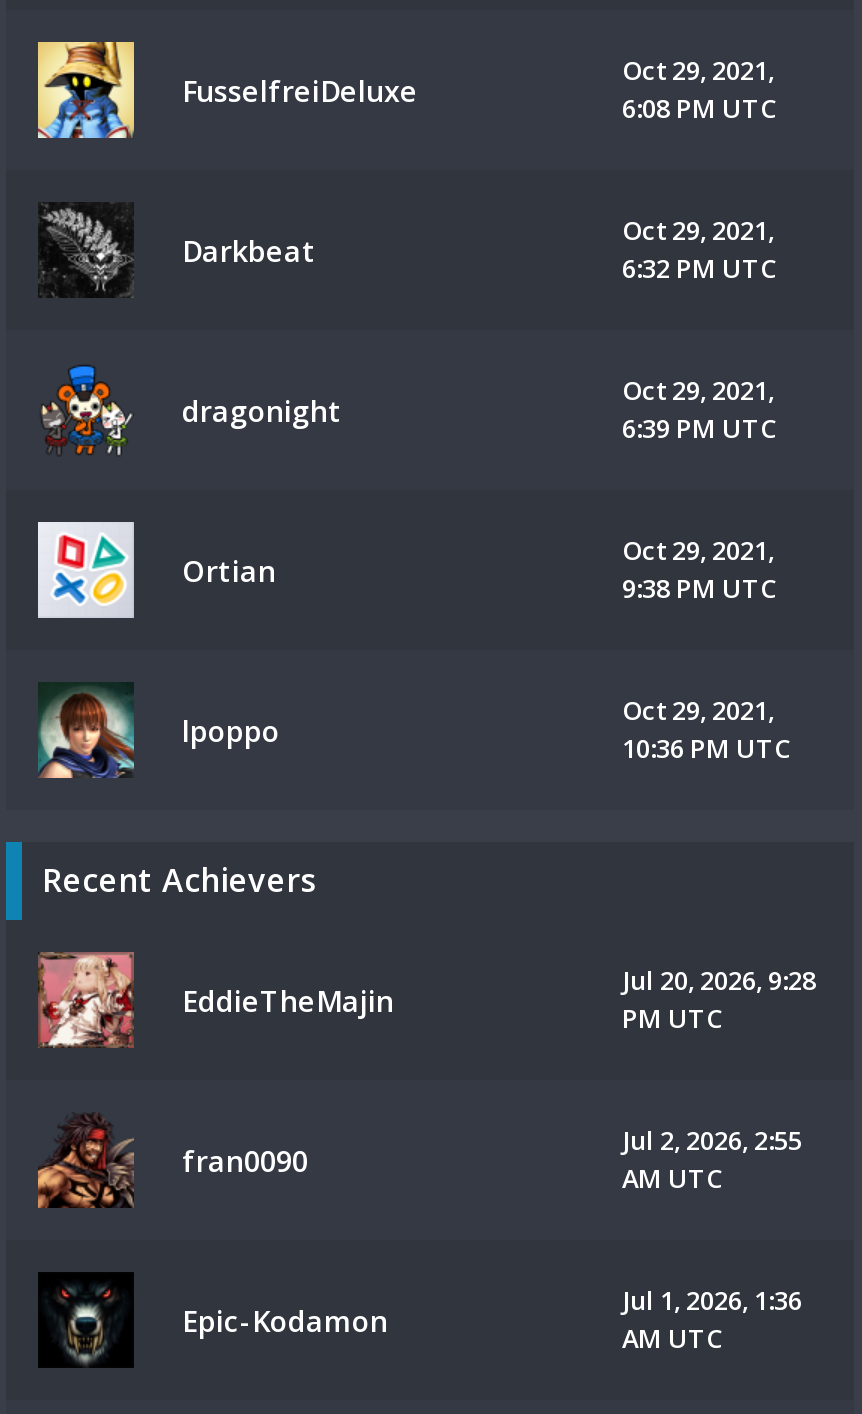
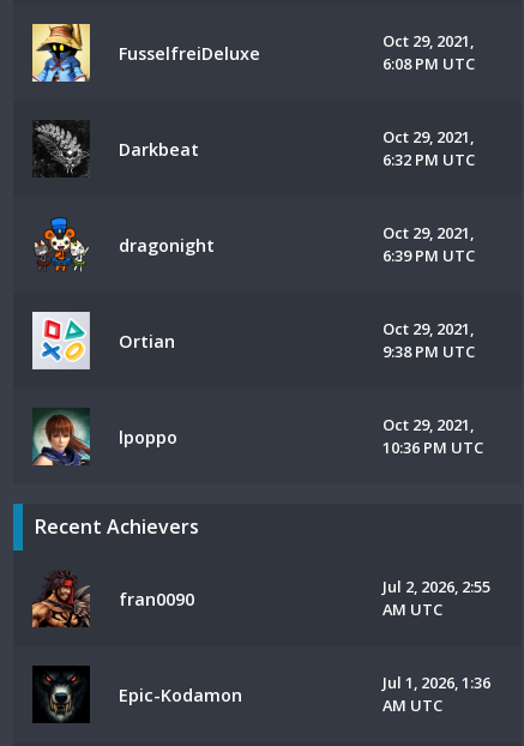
[38,950,394,1048] [image] | EddieTheMajin -> none
[622,962,816,1036] Jul 20, 2026, 9:28 | PM UTC -> none

